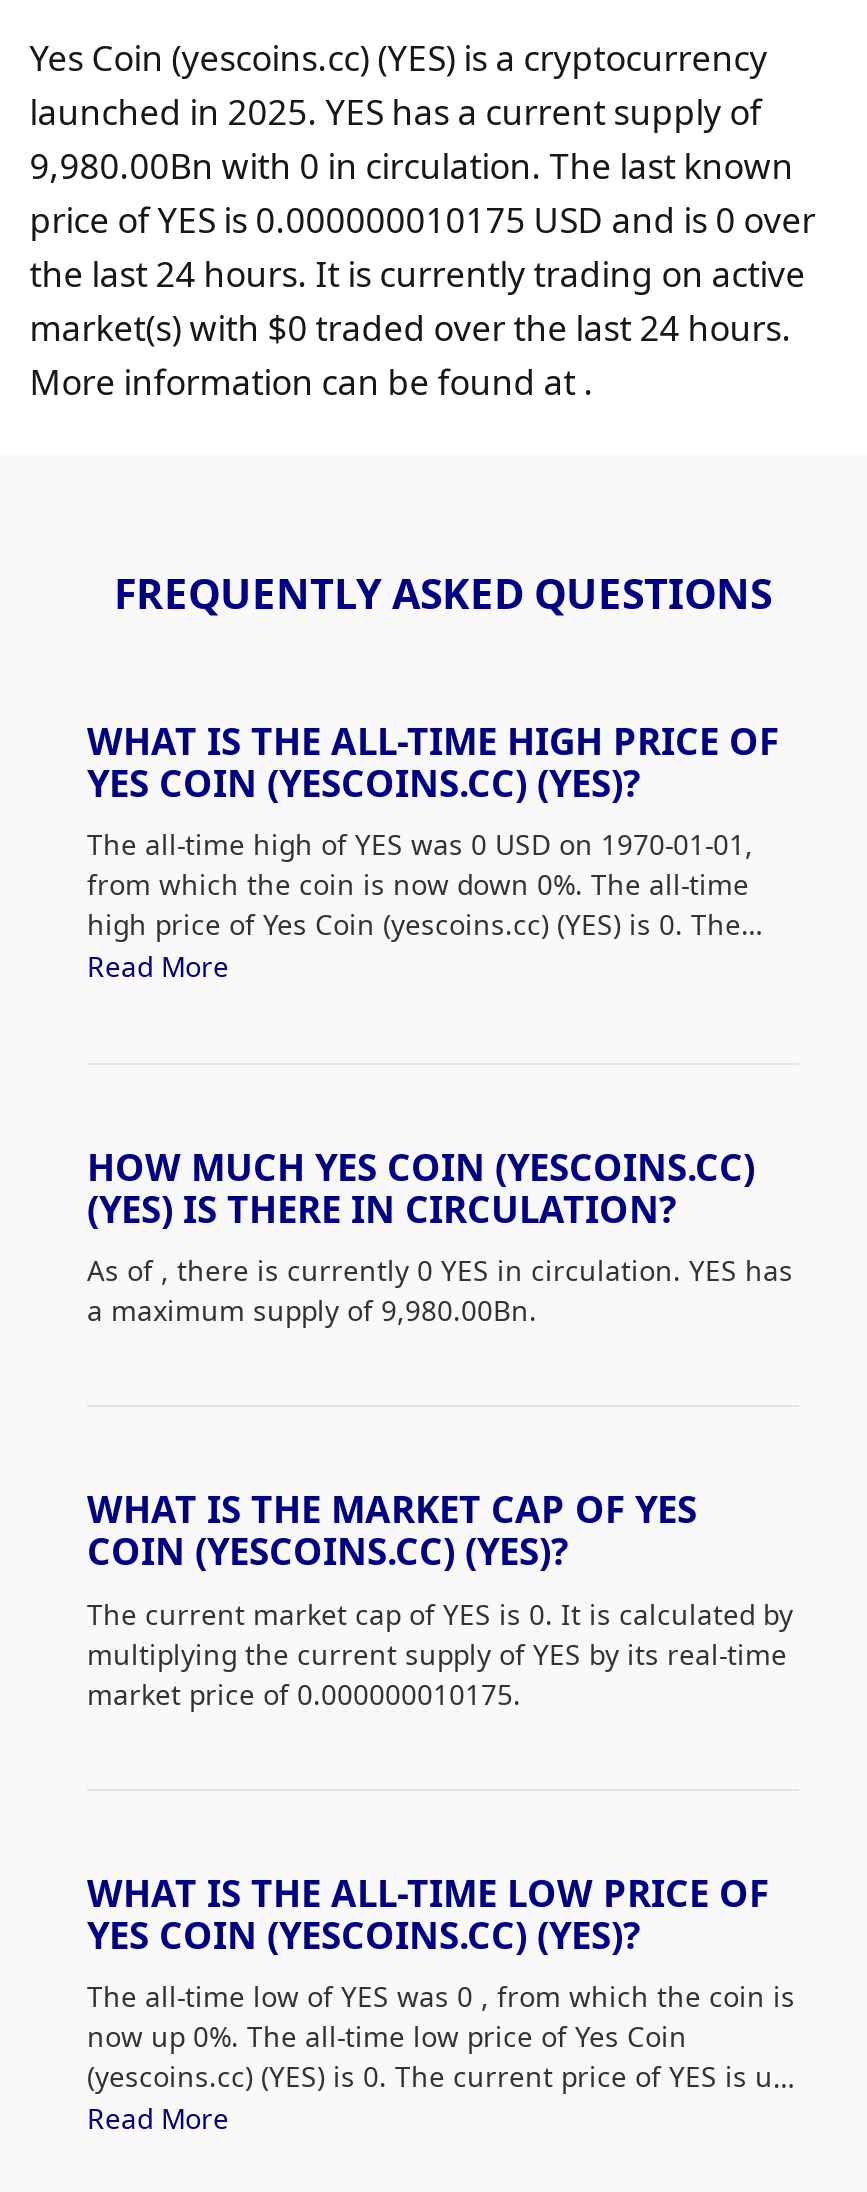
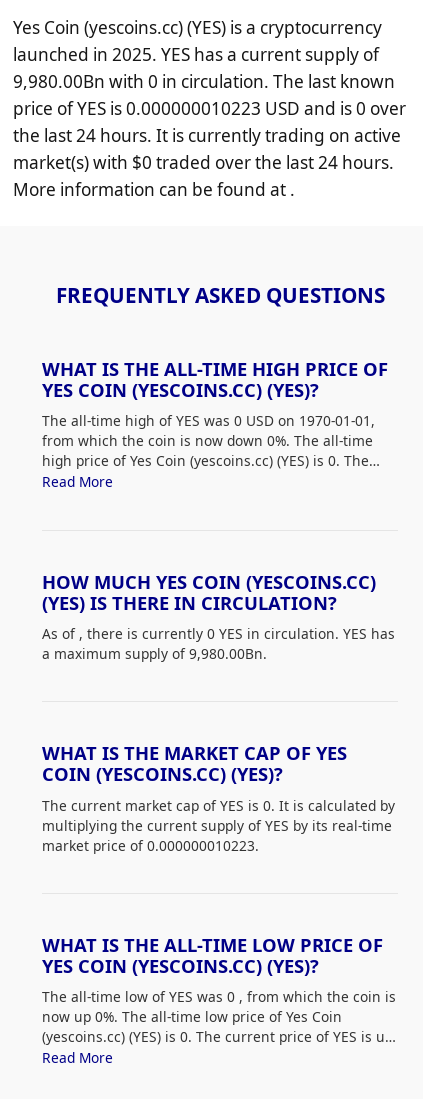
[29,196,815,242] price of YES is 0.000000010175 USD and is 0 over -> [13,97,406,120] price of YES is 0.000000010223 USD and is 0 over
[87,1675,521,1713] market price of 0.000000010175. -> [42,836,259,855] market price of 0.000000010223.

